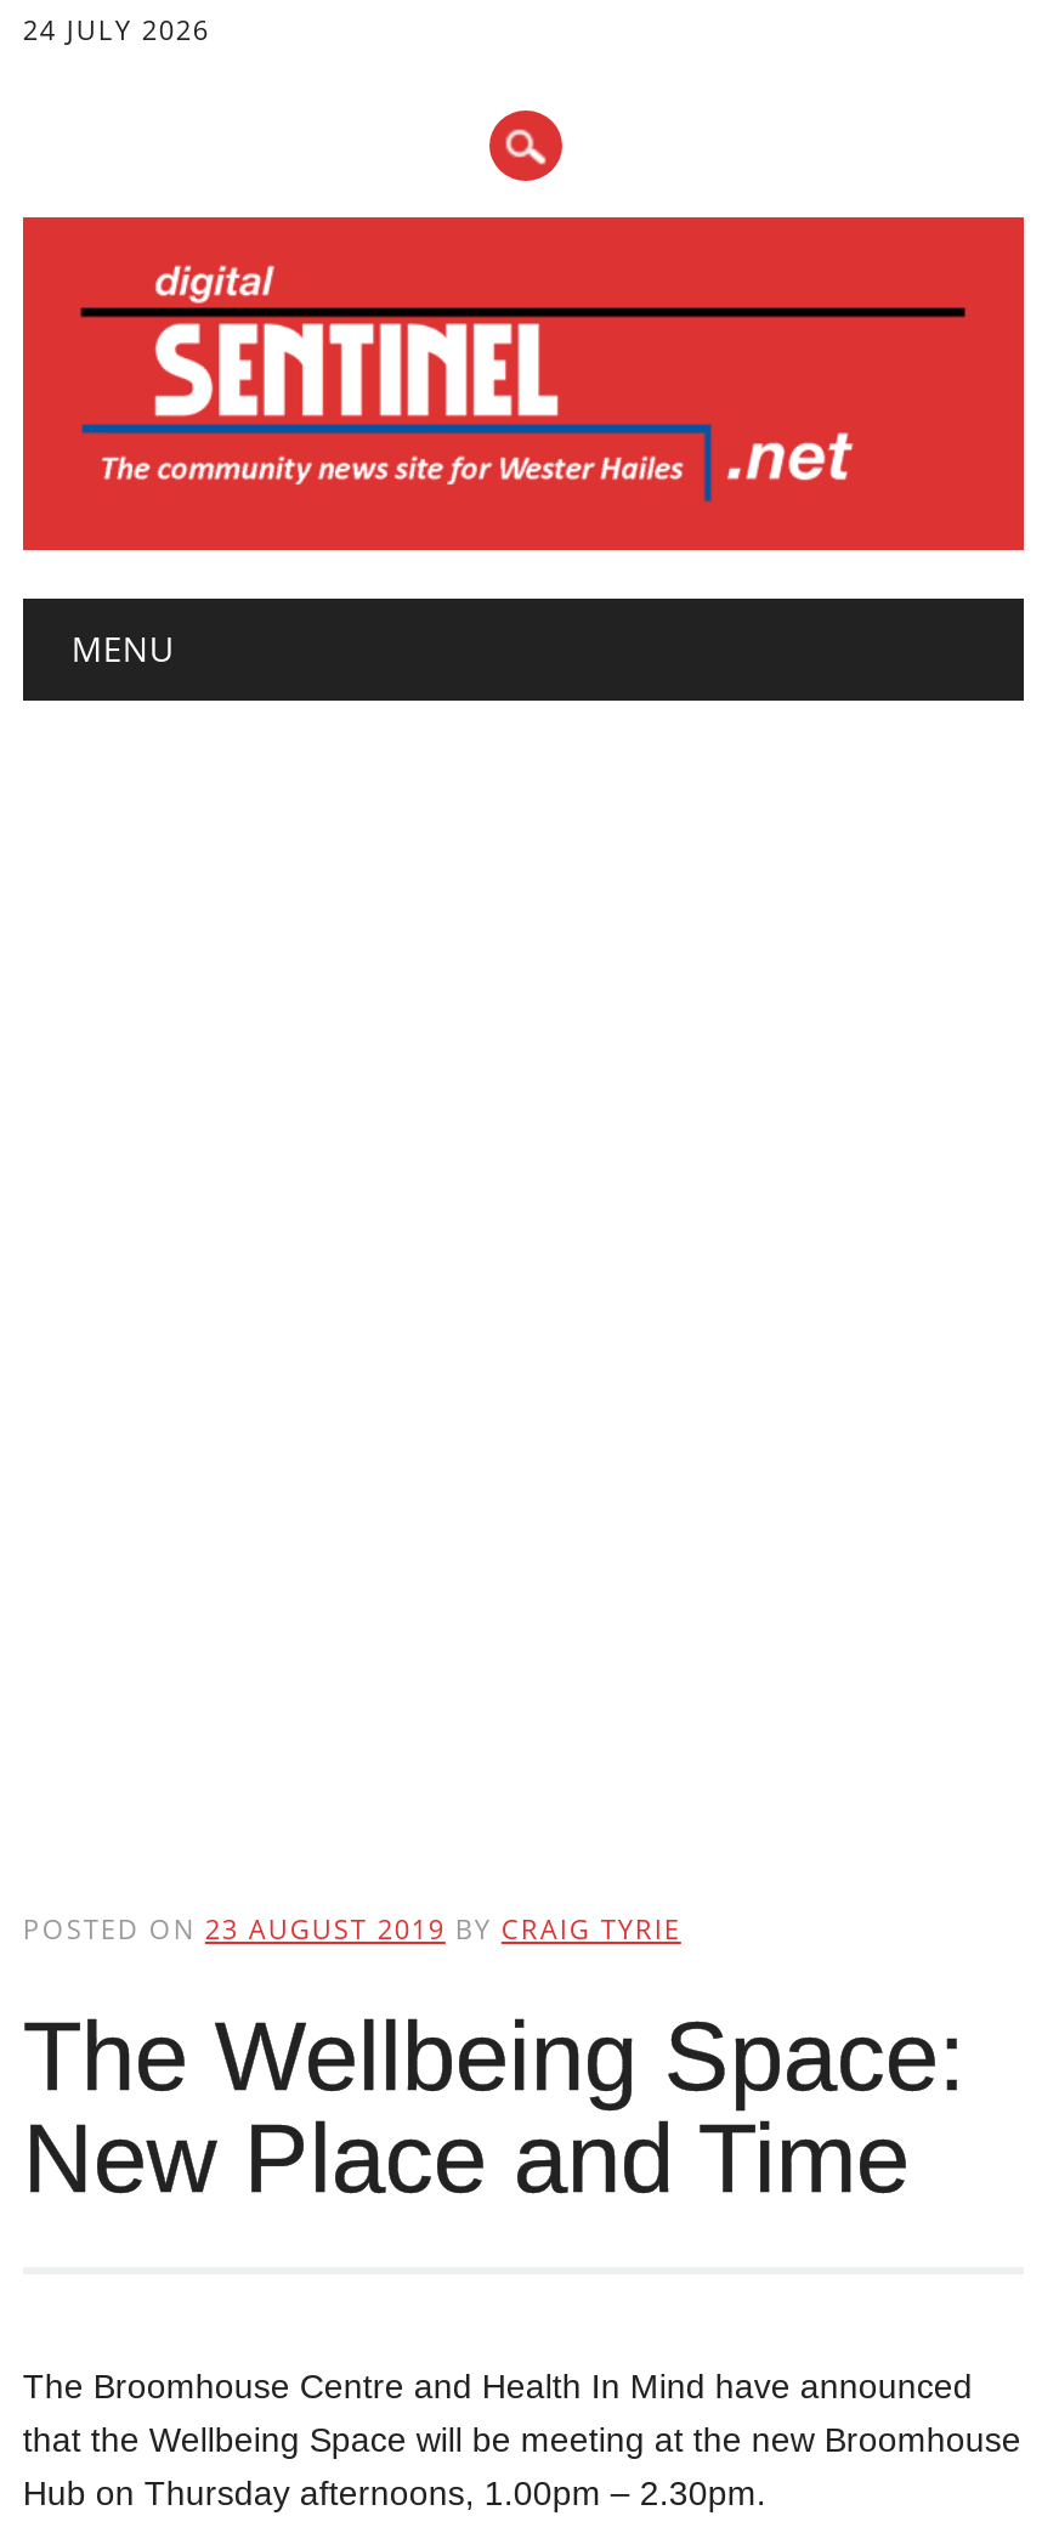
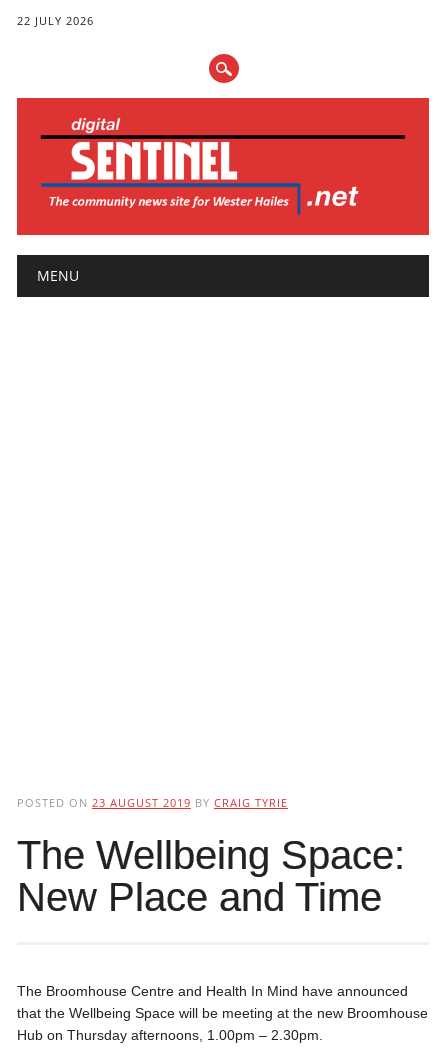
[23,11,210,47] 24 JULY 2026 -> [17,13,94,28] 22 JULY 2026

